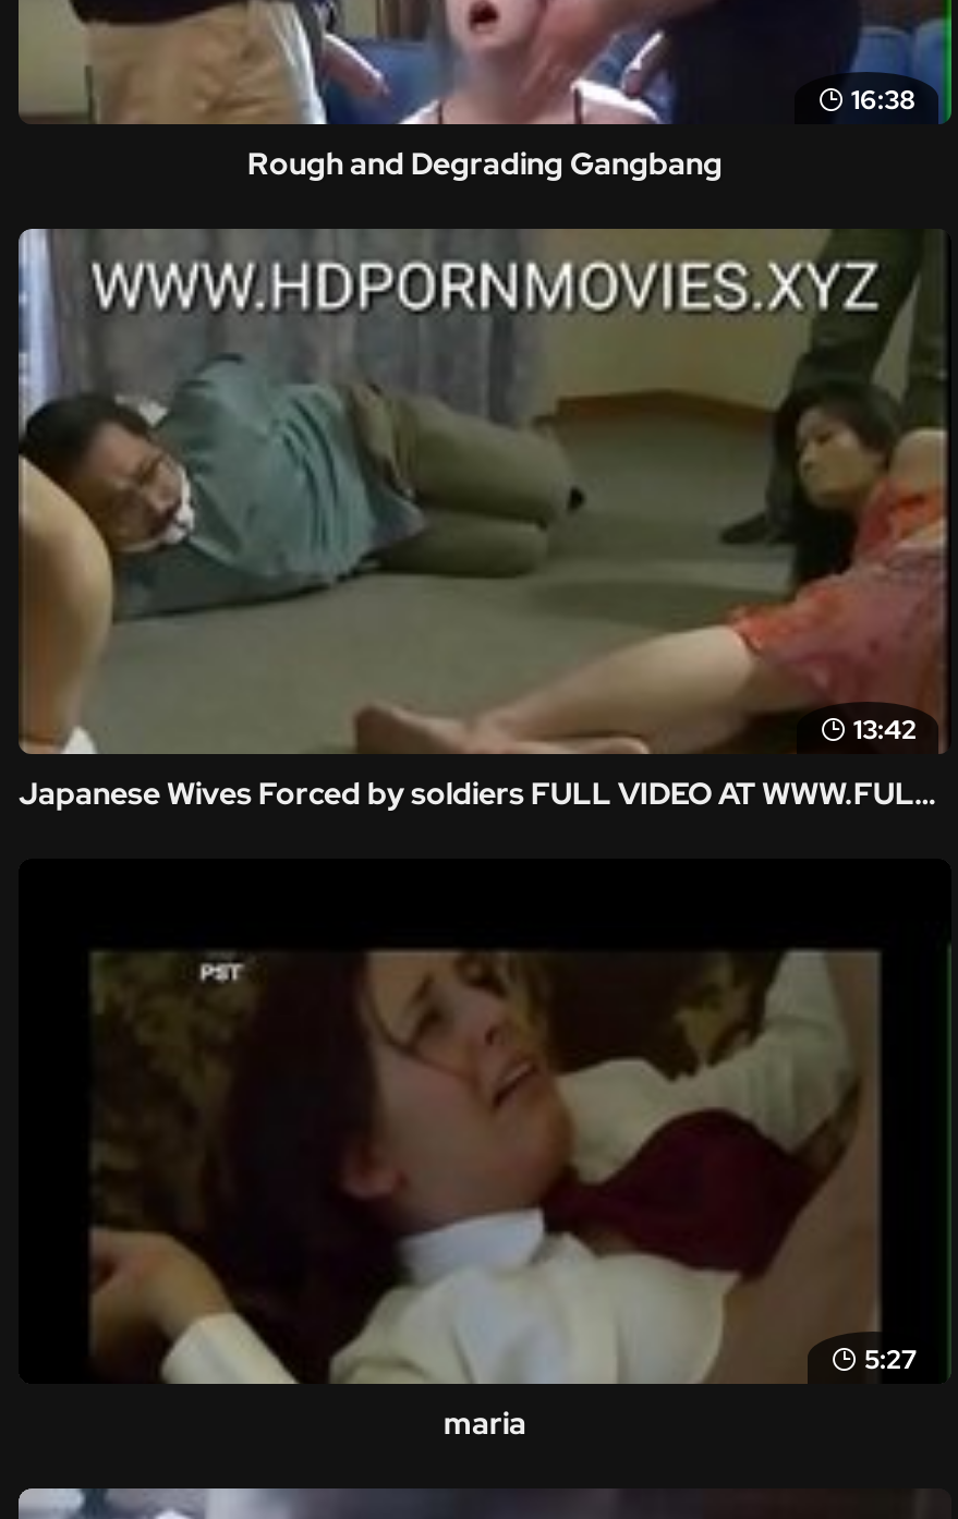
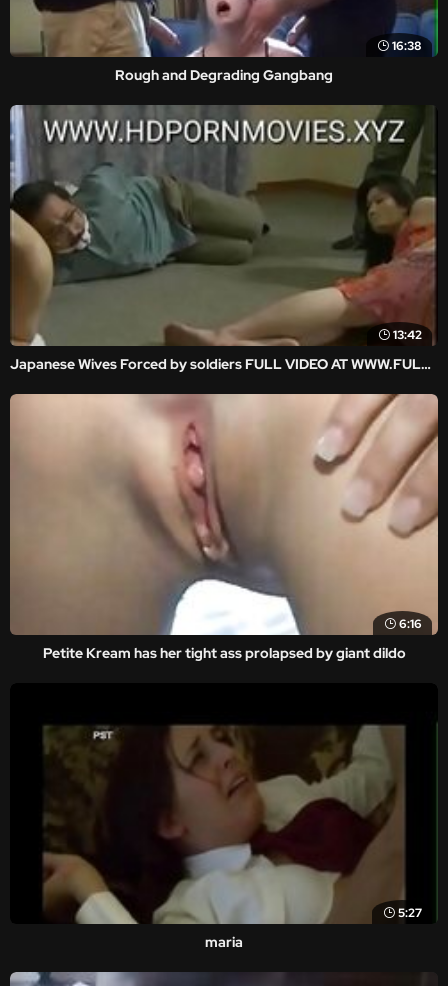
none -> [9,393,439,662] [image] | 6:16 | Petite Kream has her tight ass prolapsed by giant dildo

